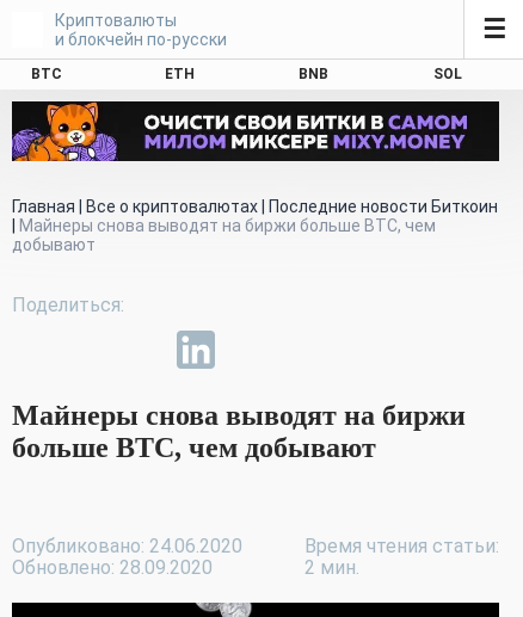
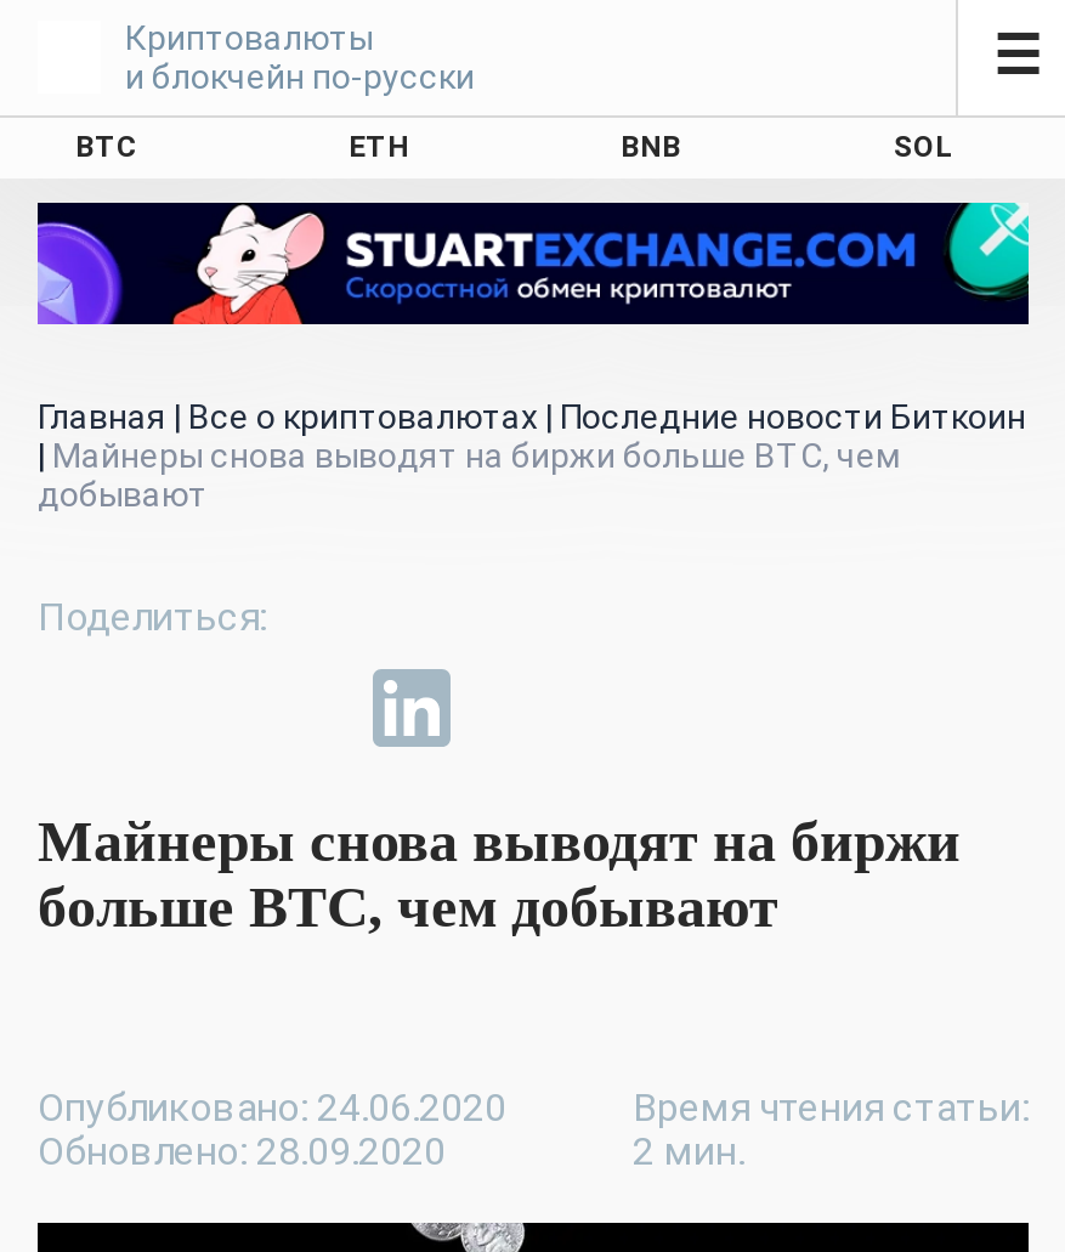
[11,100,500,162] [image] -> [35,200,1031,327] [image]

